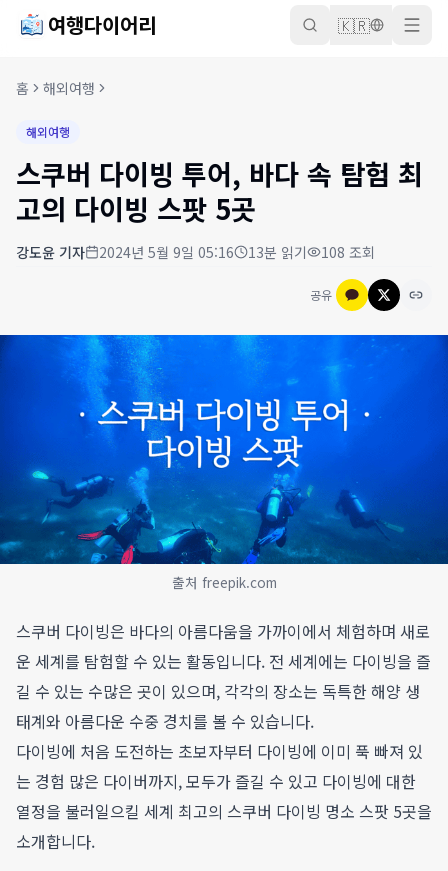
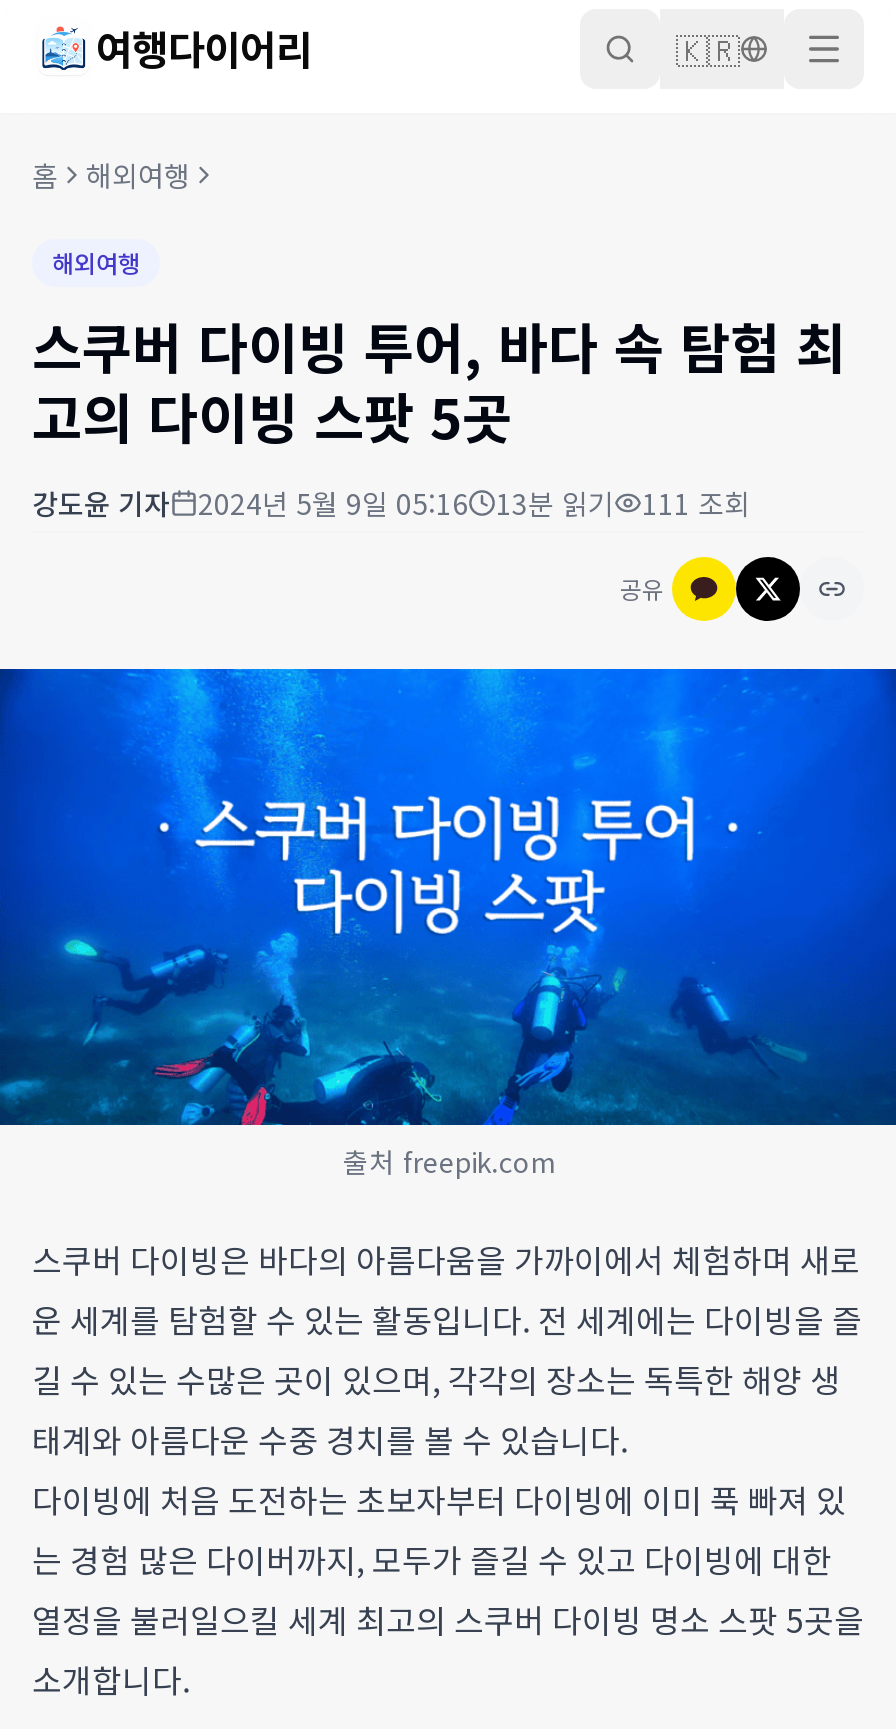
[321,242,375,262] 108 조회 -> [642,483,750,523] 111 조회

